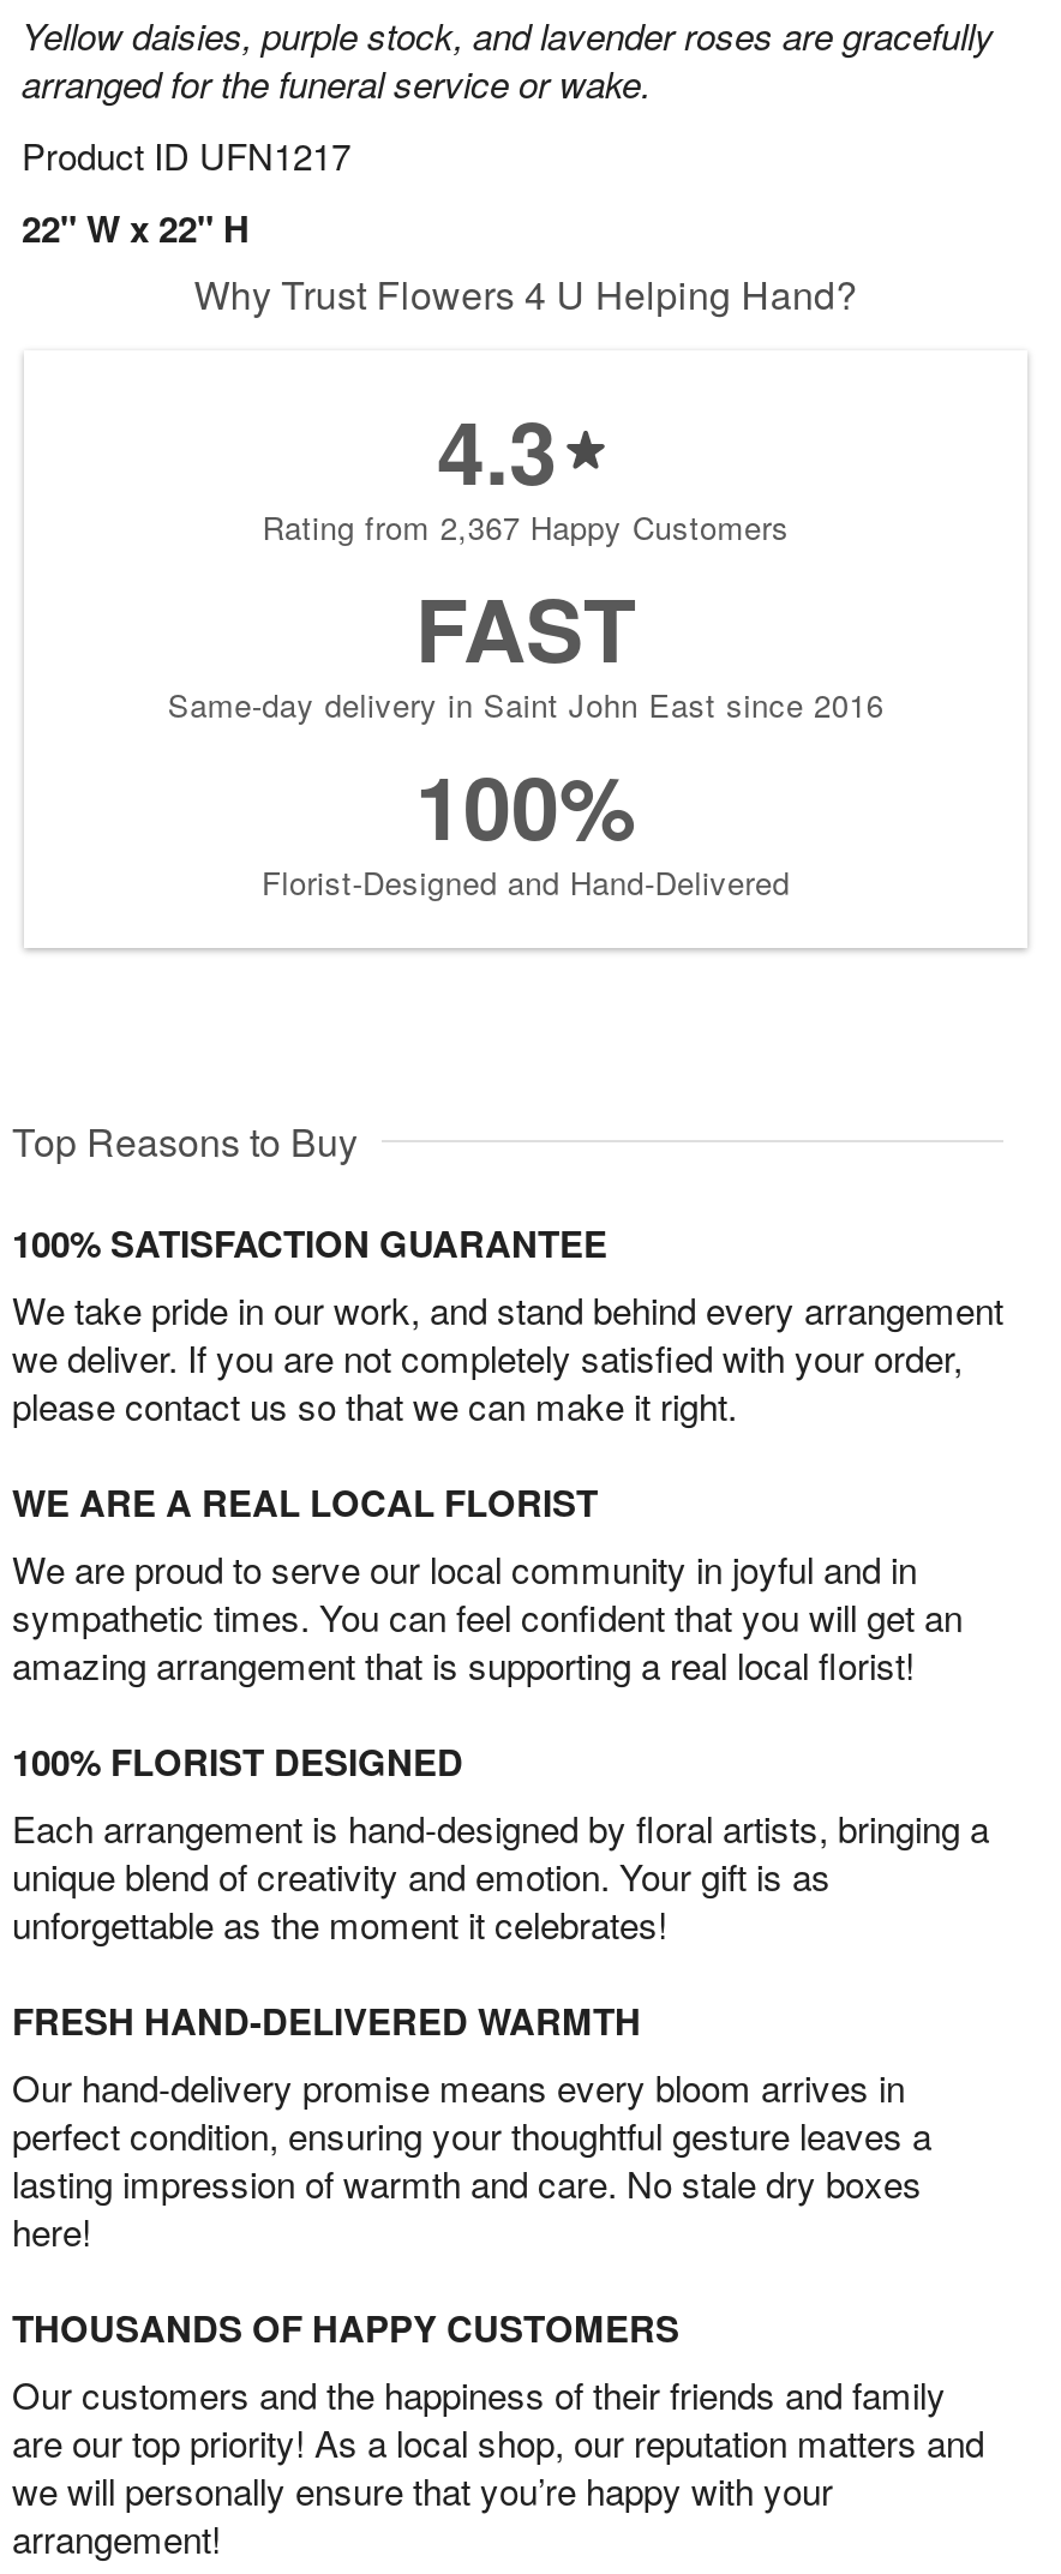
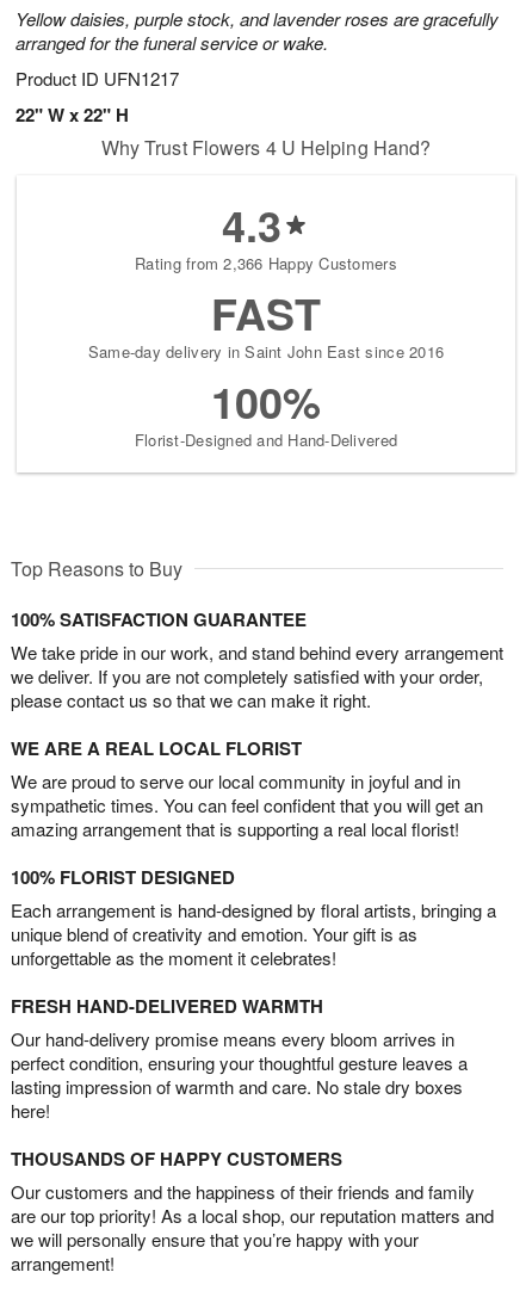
[262,505,789,551] Rating from 2,367 Happy Customers -> [135,252,397,275] Rating from 2,366 Happy Customers

